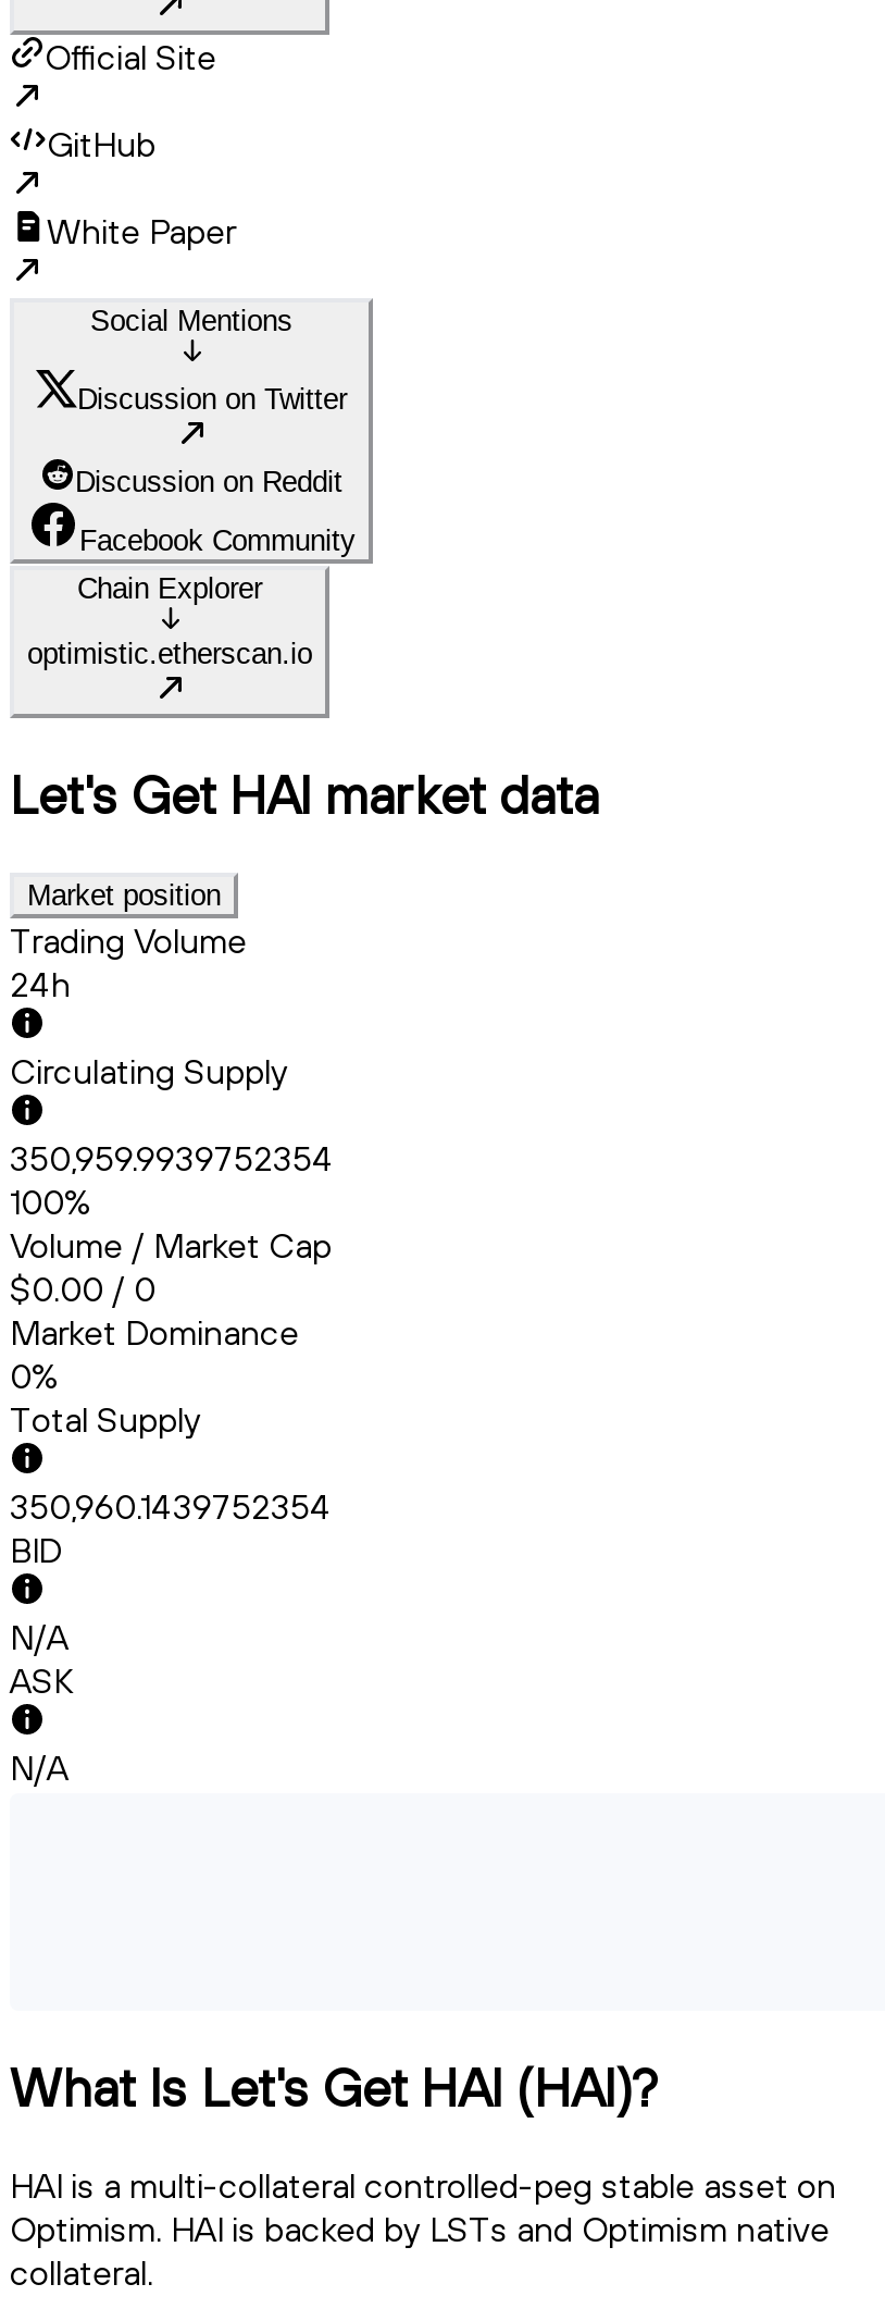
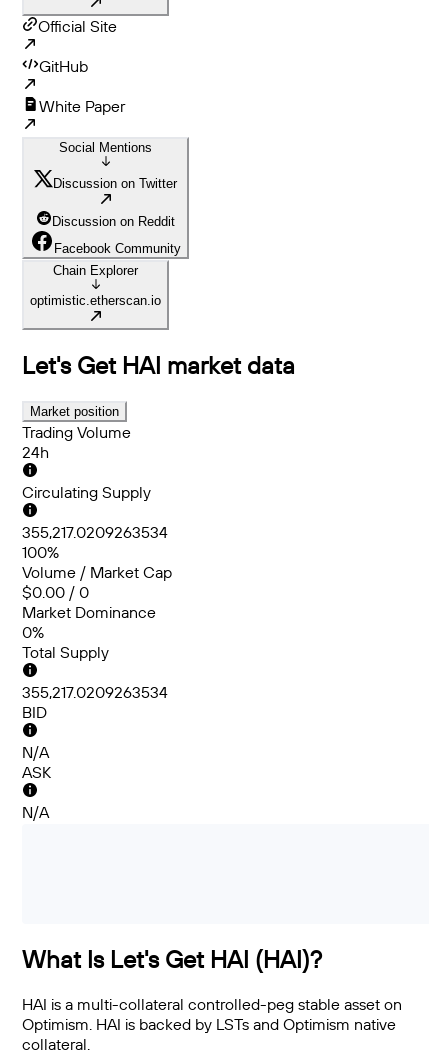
[10,1136,334,1180] 350,959.9939752354 -> [22,522,168,542] 355,217.0209263534
[10,1485,332,1528] 350,960.1439752354 -> [22,682,168,702] 355,217.0209263534

